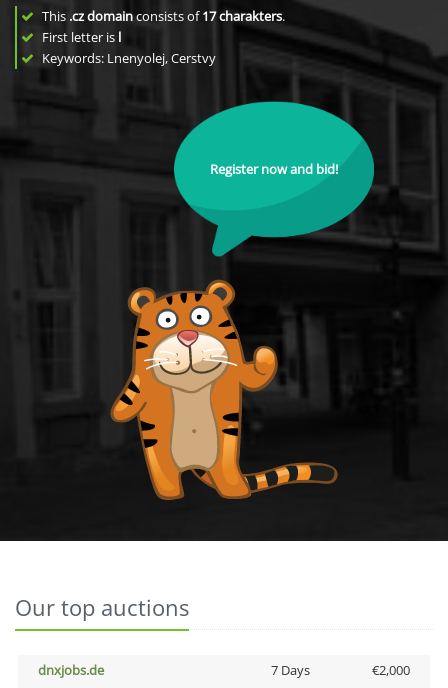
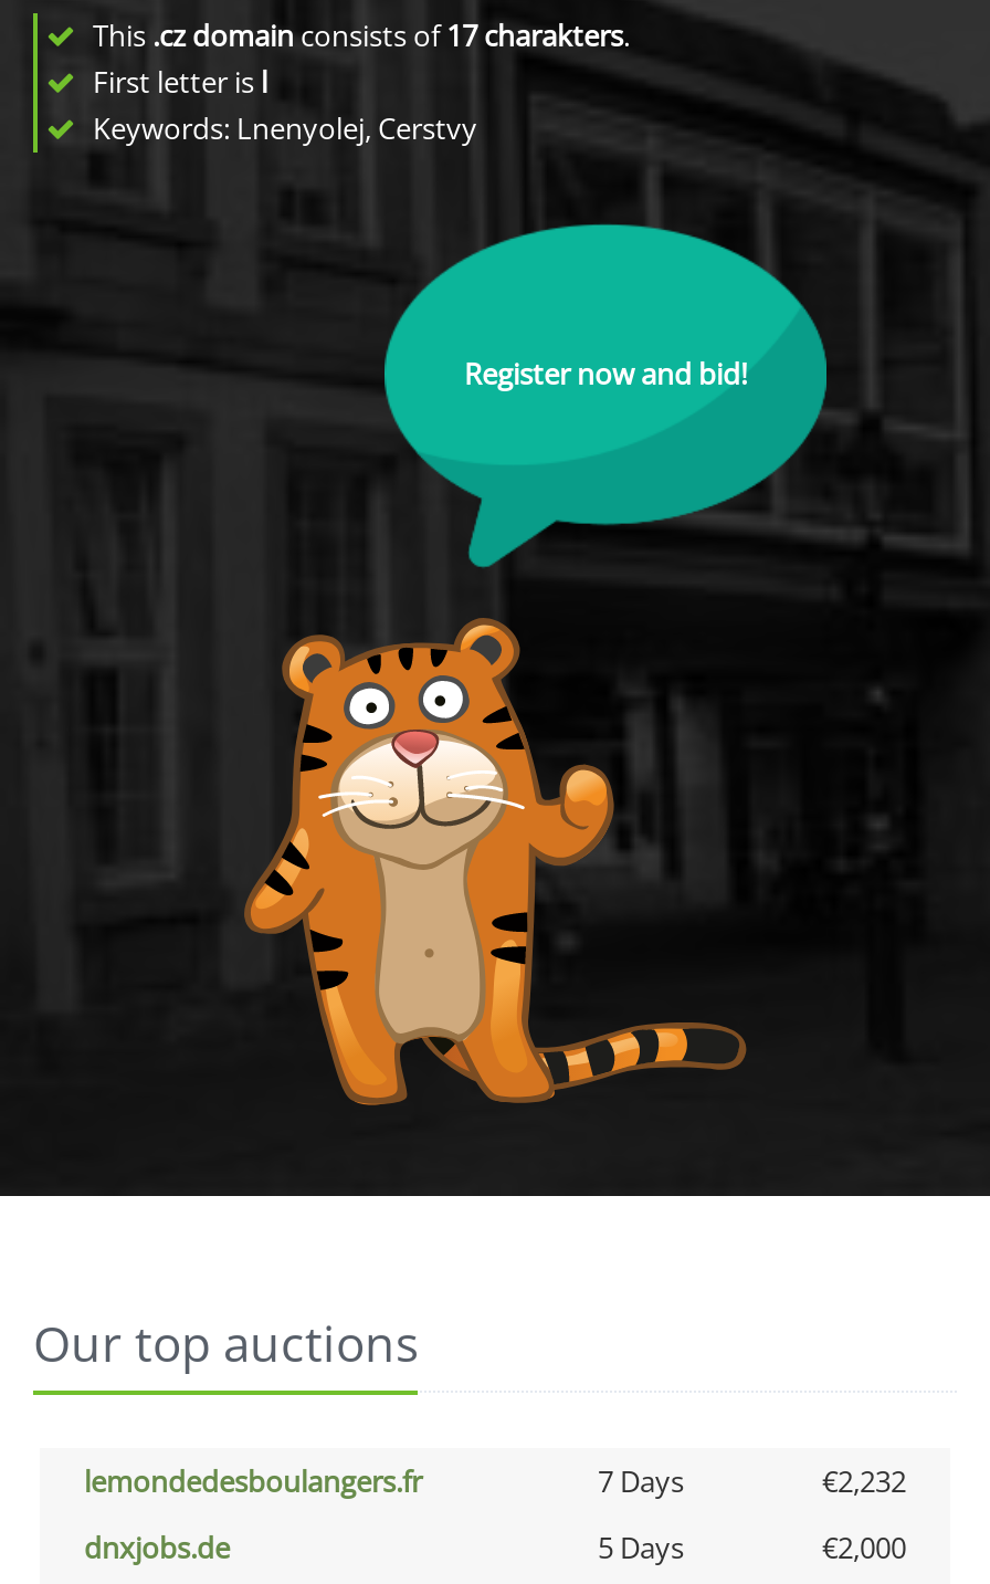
none -> [84,1461,906,1501] lemondedesboulangers.fr | 7 Days | €2,232
[270,661,309,679] 7 Days -> [598,1528,684,1567] 5 Days

